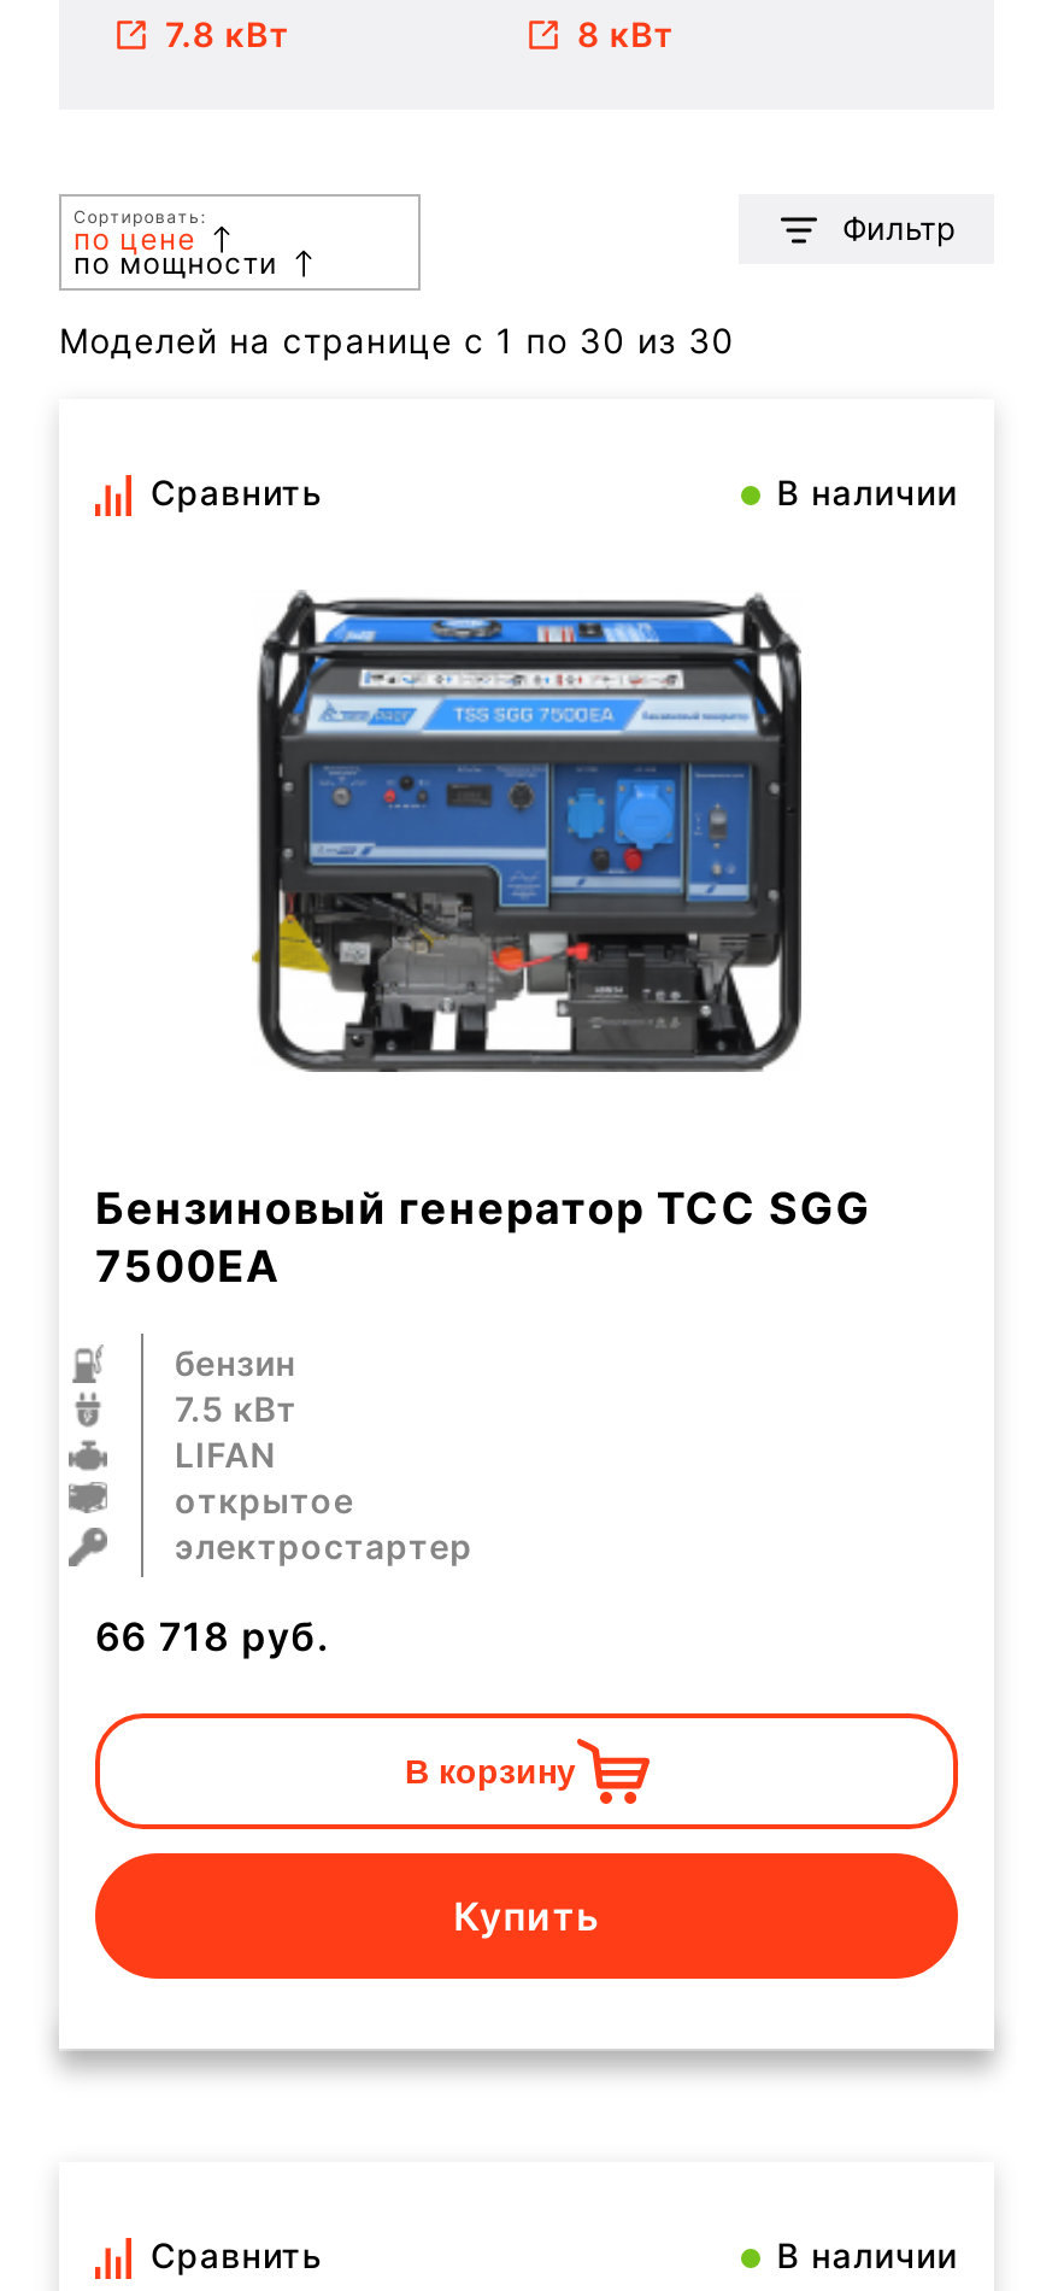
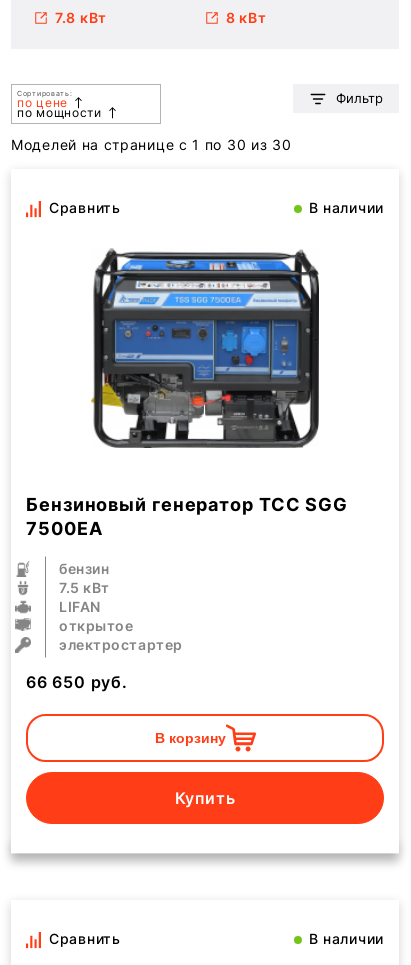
[95,1612,331,1660] 66 718 руб. -> [26,672,128,692] 66 650 руб.

